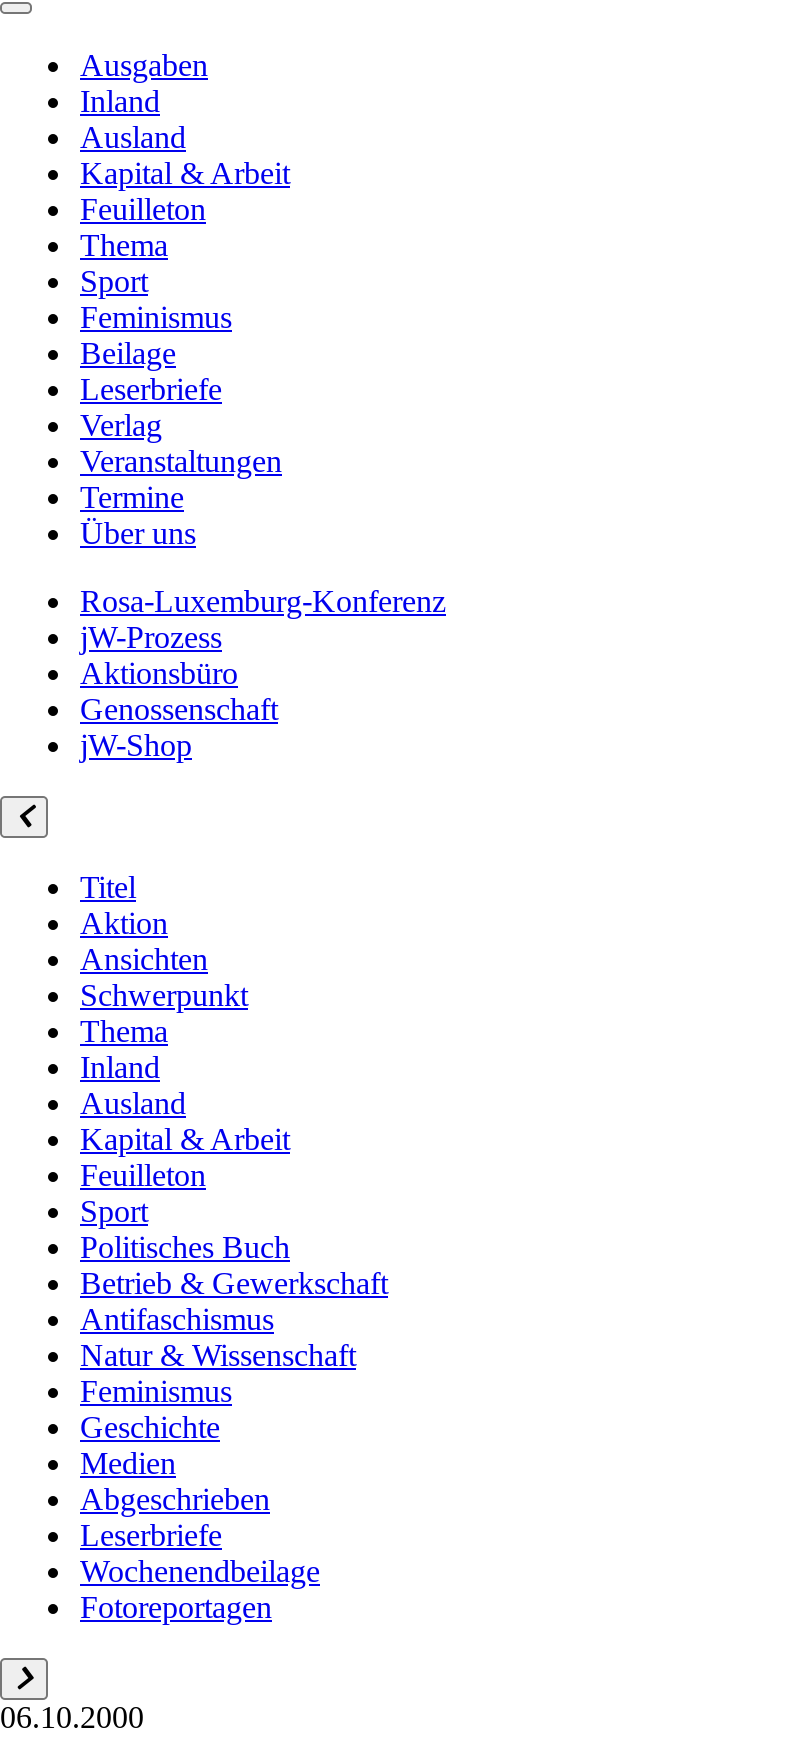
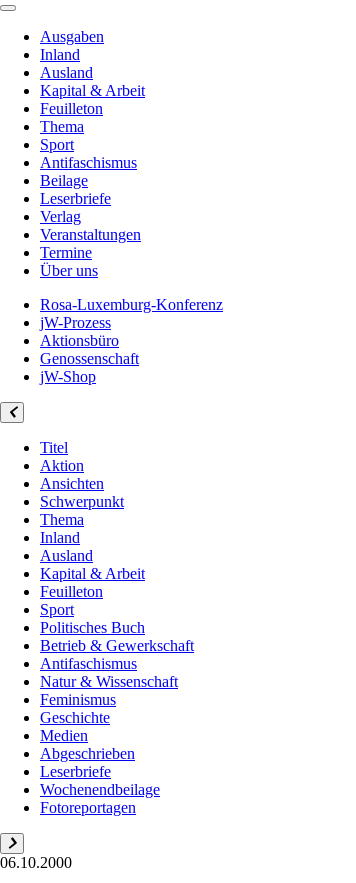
[80,300,232,334] Feminismus -> [40,154,137,171] Antifaschismus

